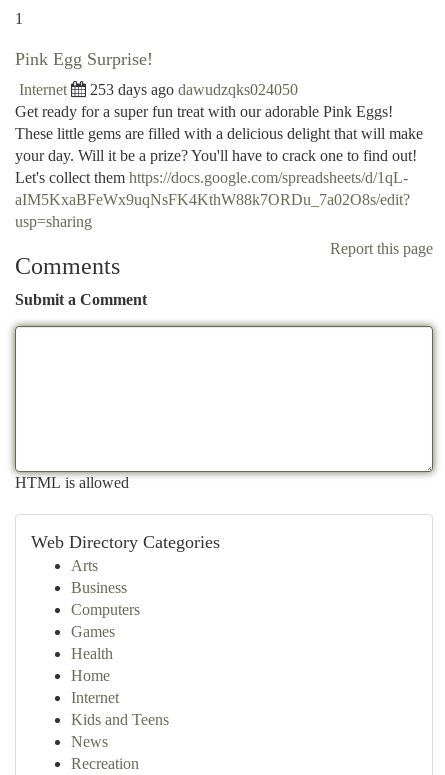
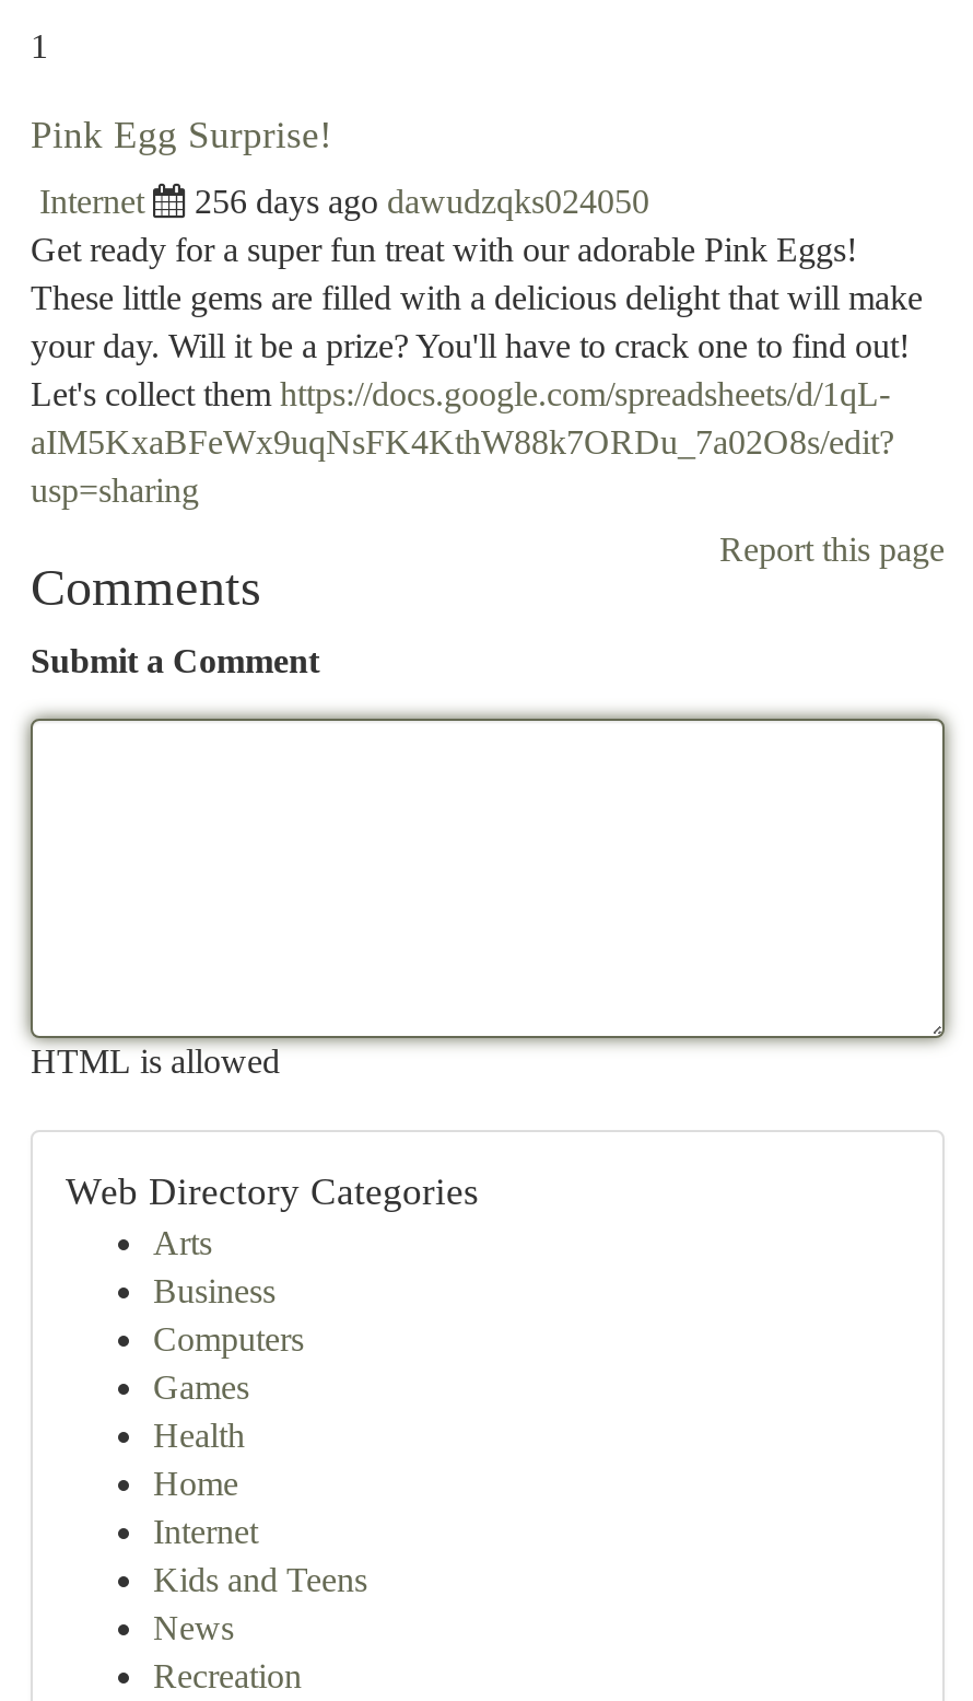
[90,81,298,98] 253 days ago dawudzqks024050 -> [195,183,649,220] 256 days ago dawudzqks024050

